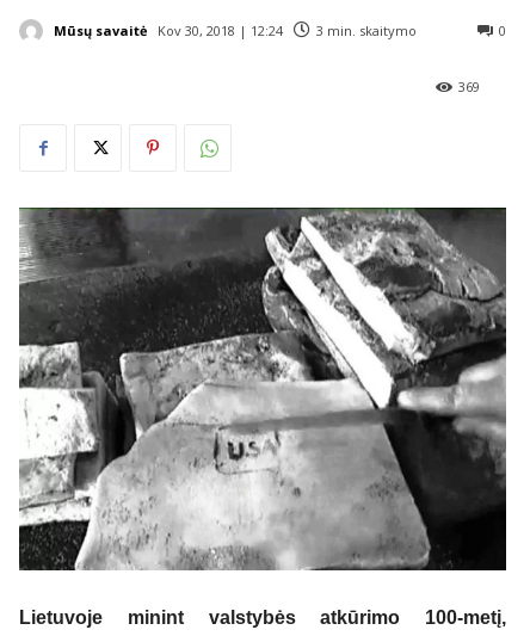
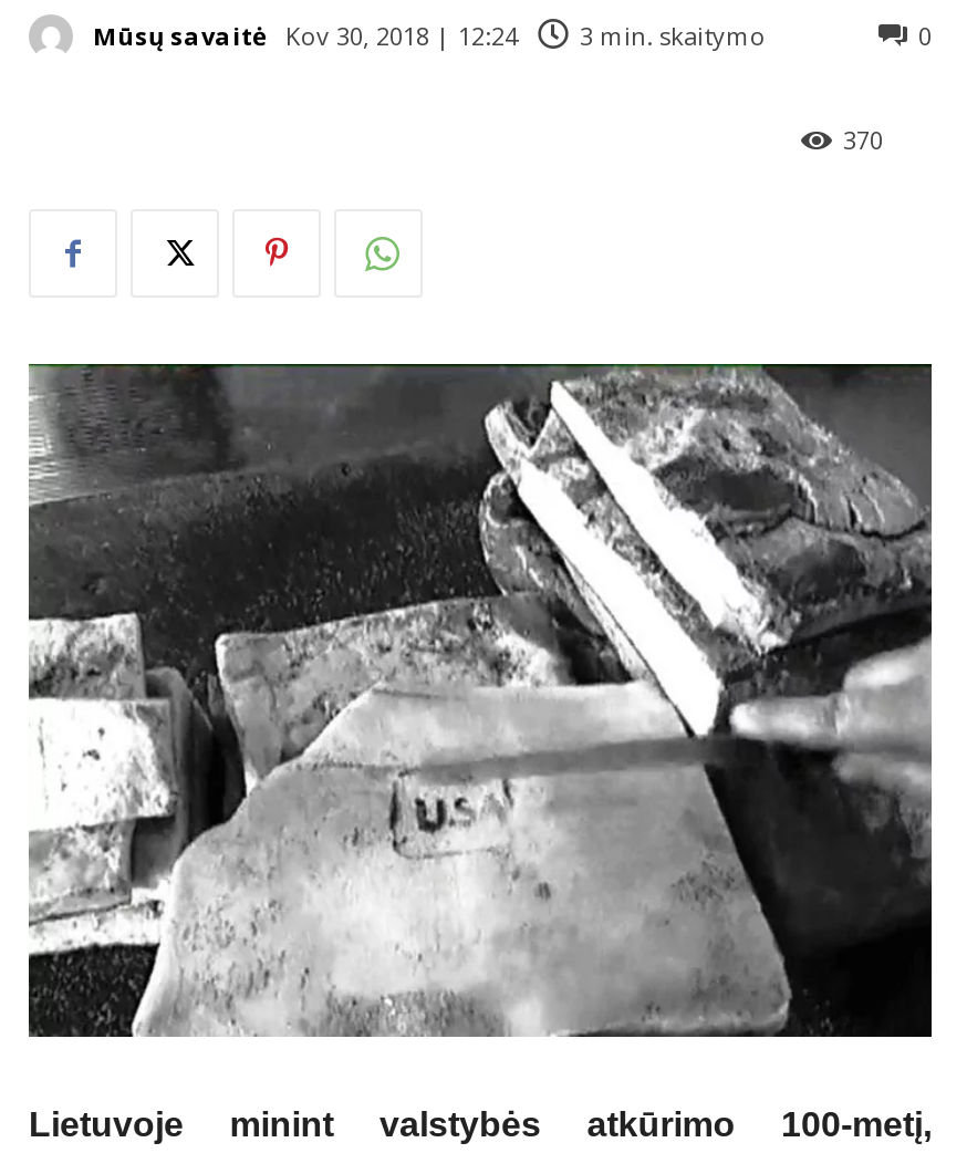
[458,78,480,96] 369 -> [843,123,883,156] 370

